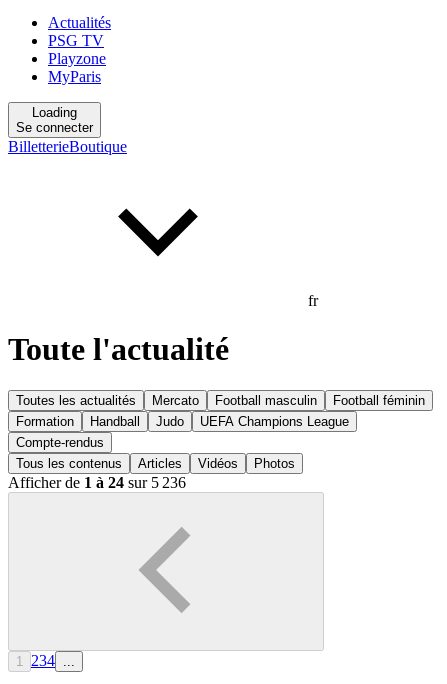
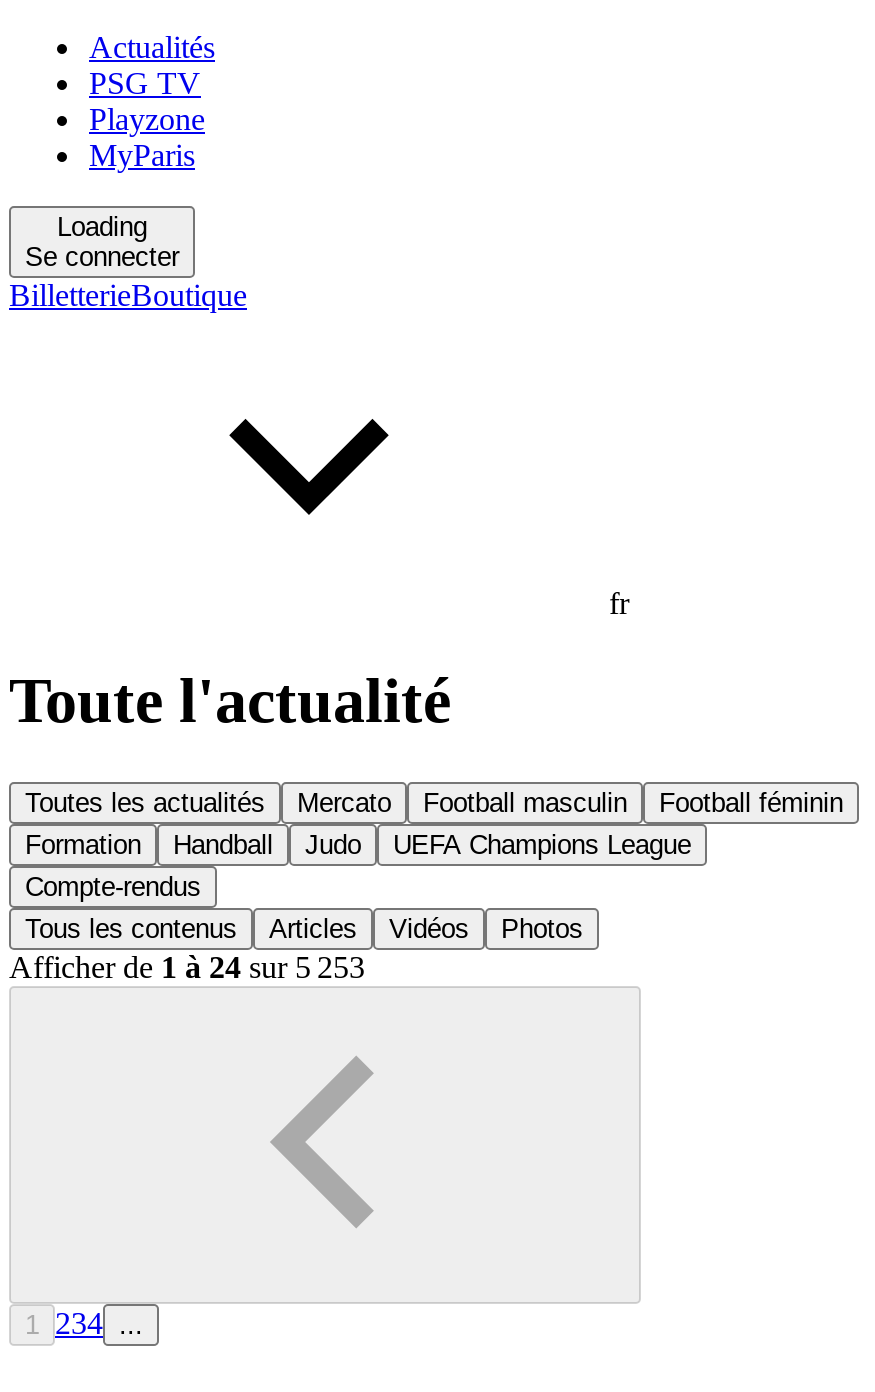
[8,474,186,491] Afficher de1 à 24sur 5 236 -> [9,950,365,984] Afficher de1 à 24sur 5 253

